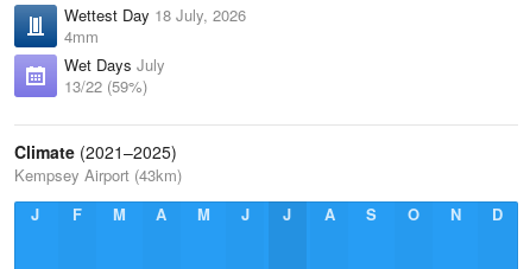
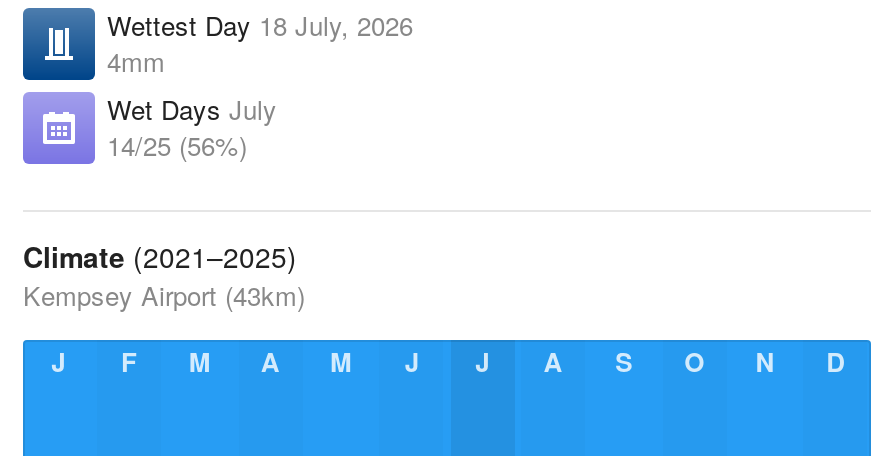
[64,75,147,97] 13/22 (59%) -> [107,126,247,164] 14/25 (56%)

